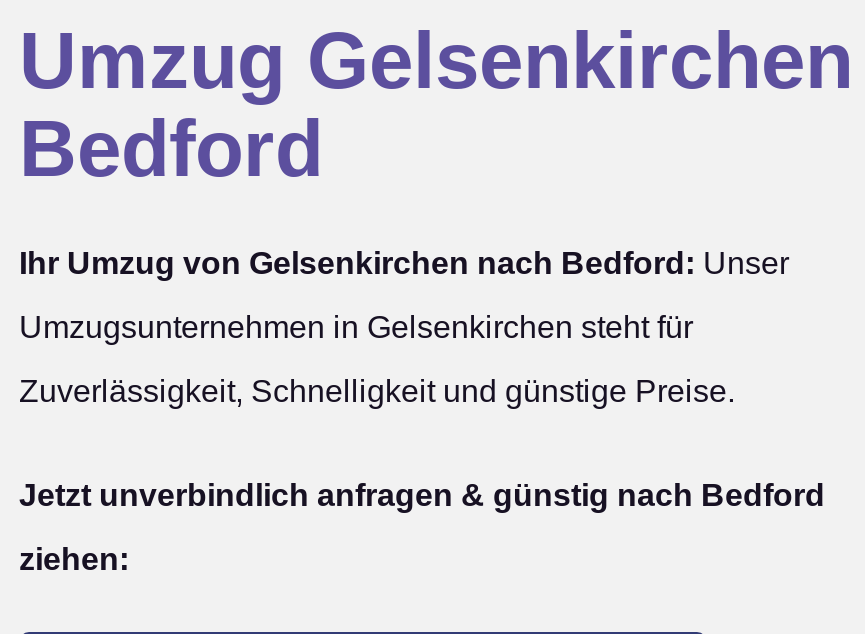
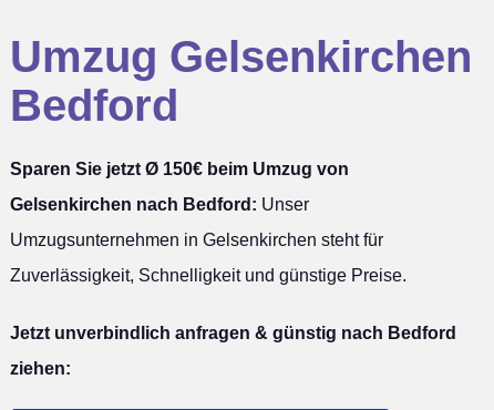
[19,245,789,279] Ihr Umzug von Gelsenkirchen nach Bedford: Unser -> [10,159,349,213] Sparen Sie jetzt Ø 150€ beim Umzug von | Gelsenkirchen nach Bedford: Unser

